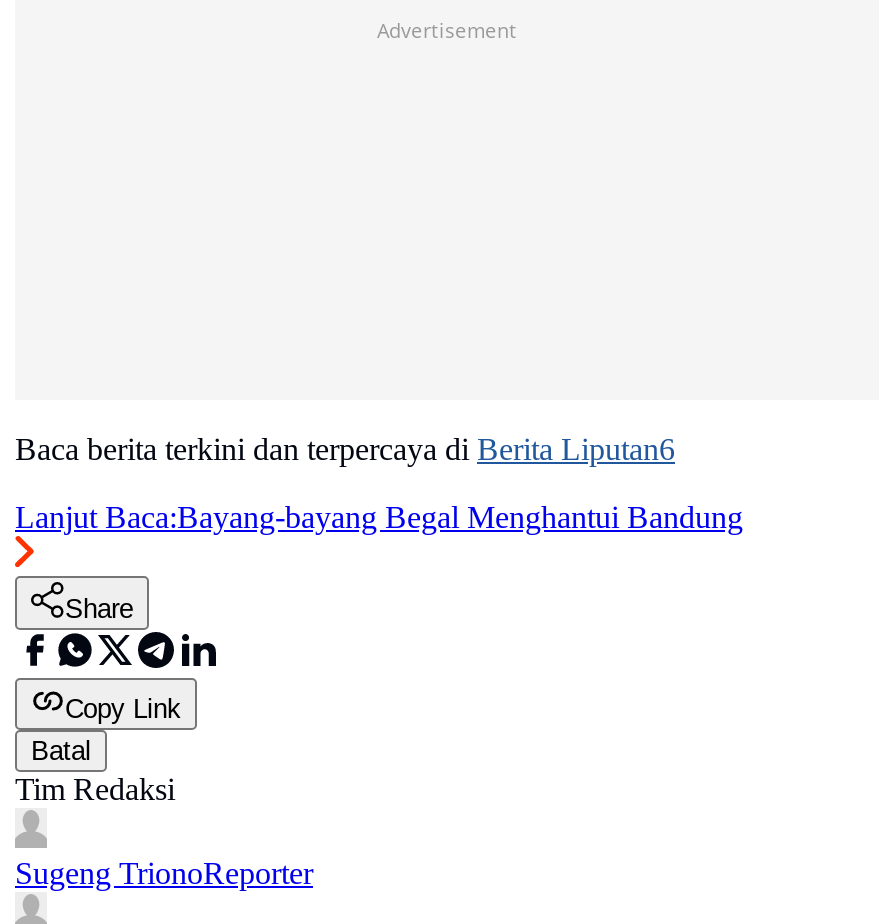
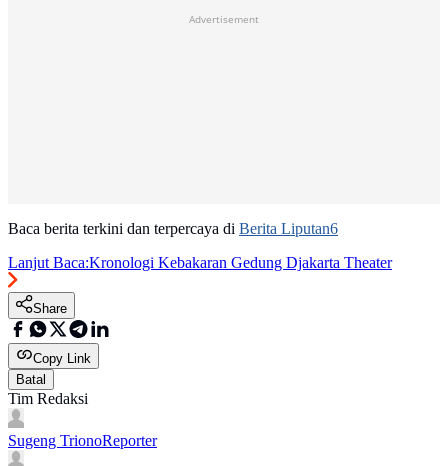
[15,501,743,535] Lanjut Baca:Bayang-bayang Begal Menghantui Bandung -> [8,254,392,271] Lanjut Baca:Kronologi Kebakaran Gedung Djakarta Theater

